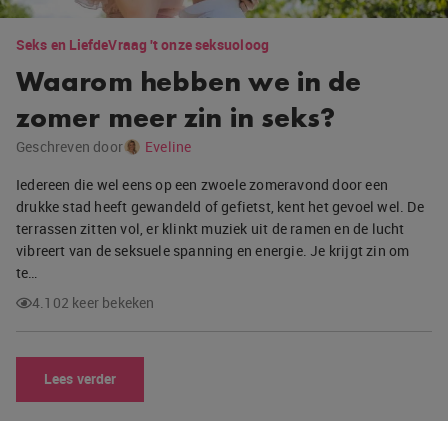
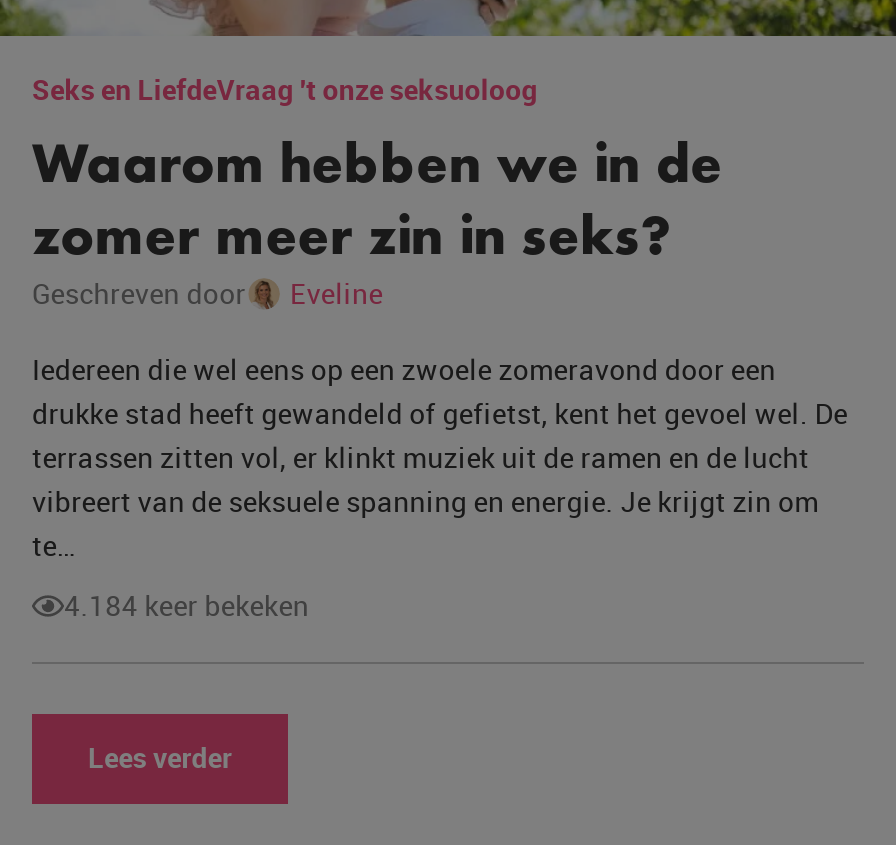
[32,293,155,312] 4.102 keer bekeken -> [64,586,309,624] 4.184 keer bekeken

